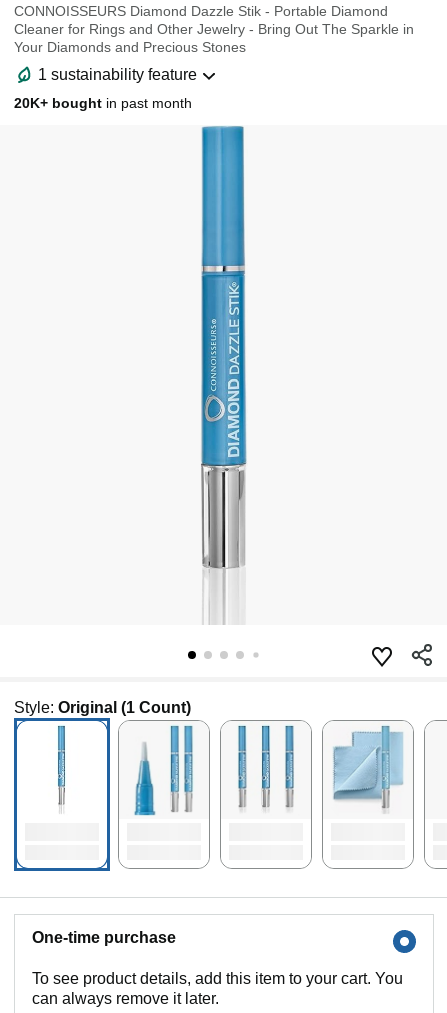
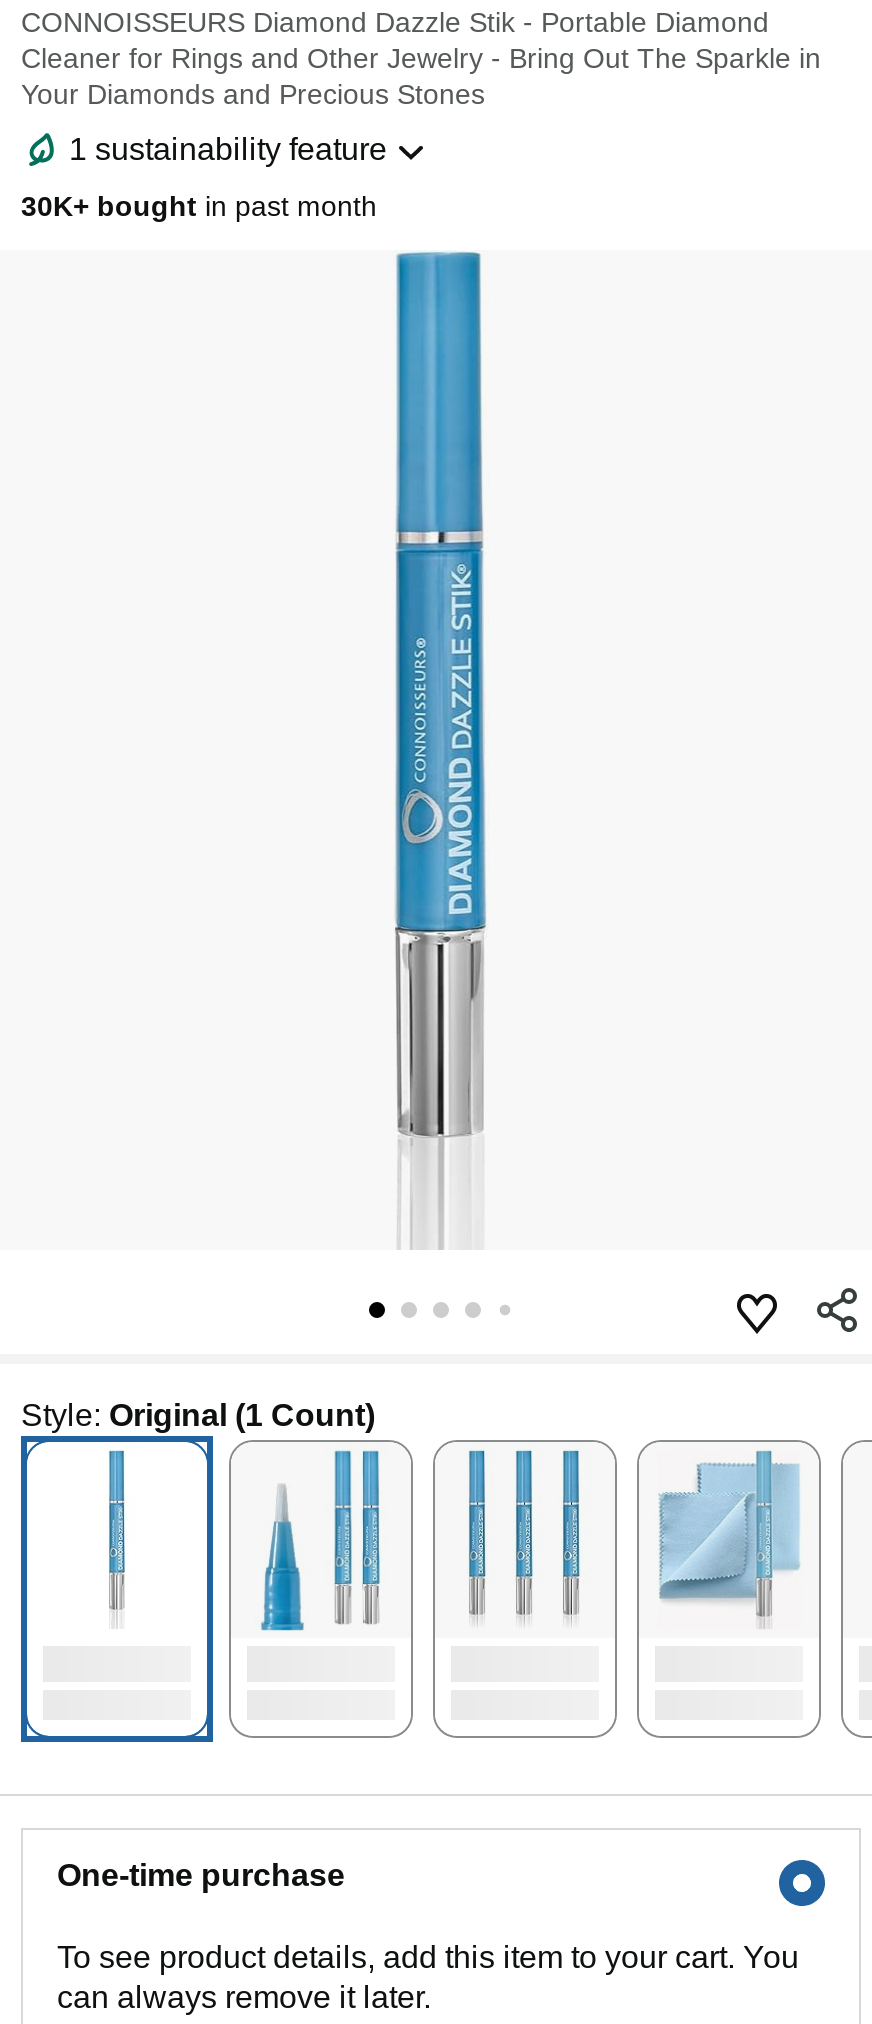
[14,95,192,111] 20K+ bought in past month -> [21,190,377,222] 30K+ bought in past month

